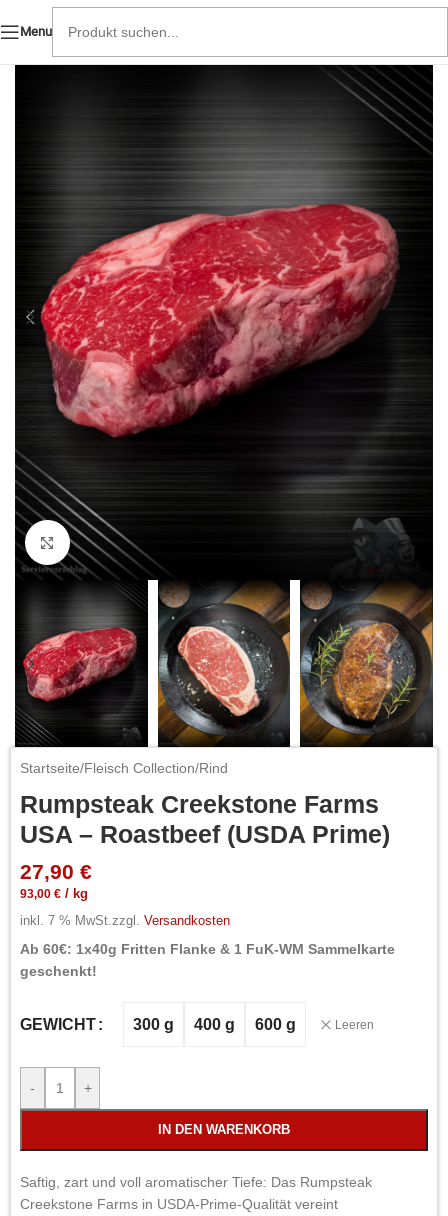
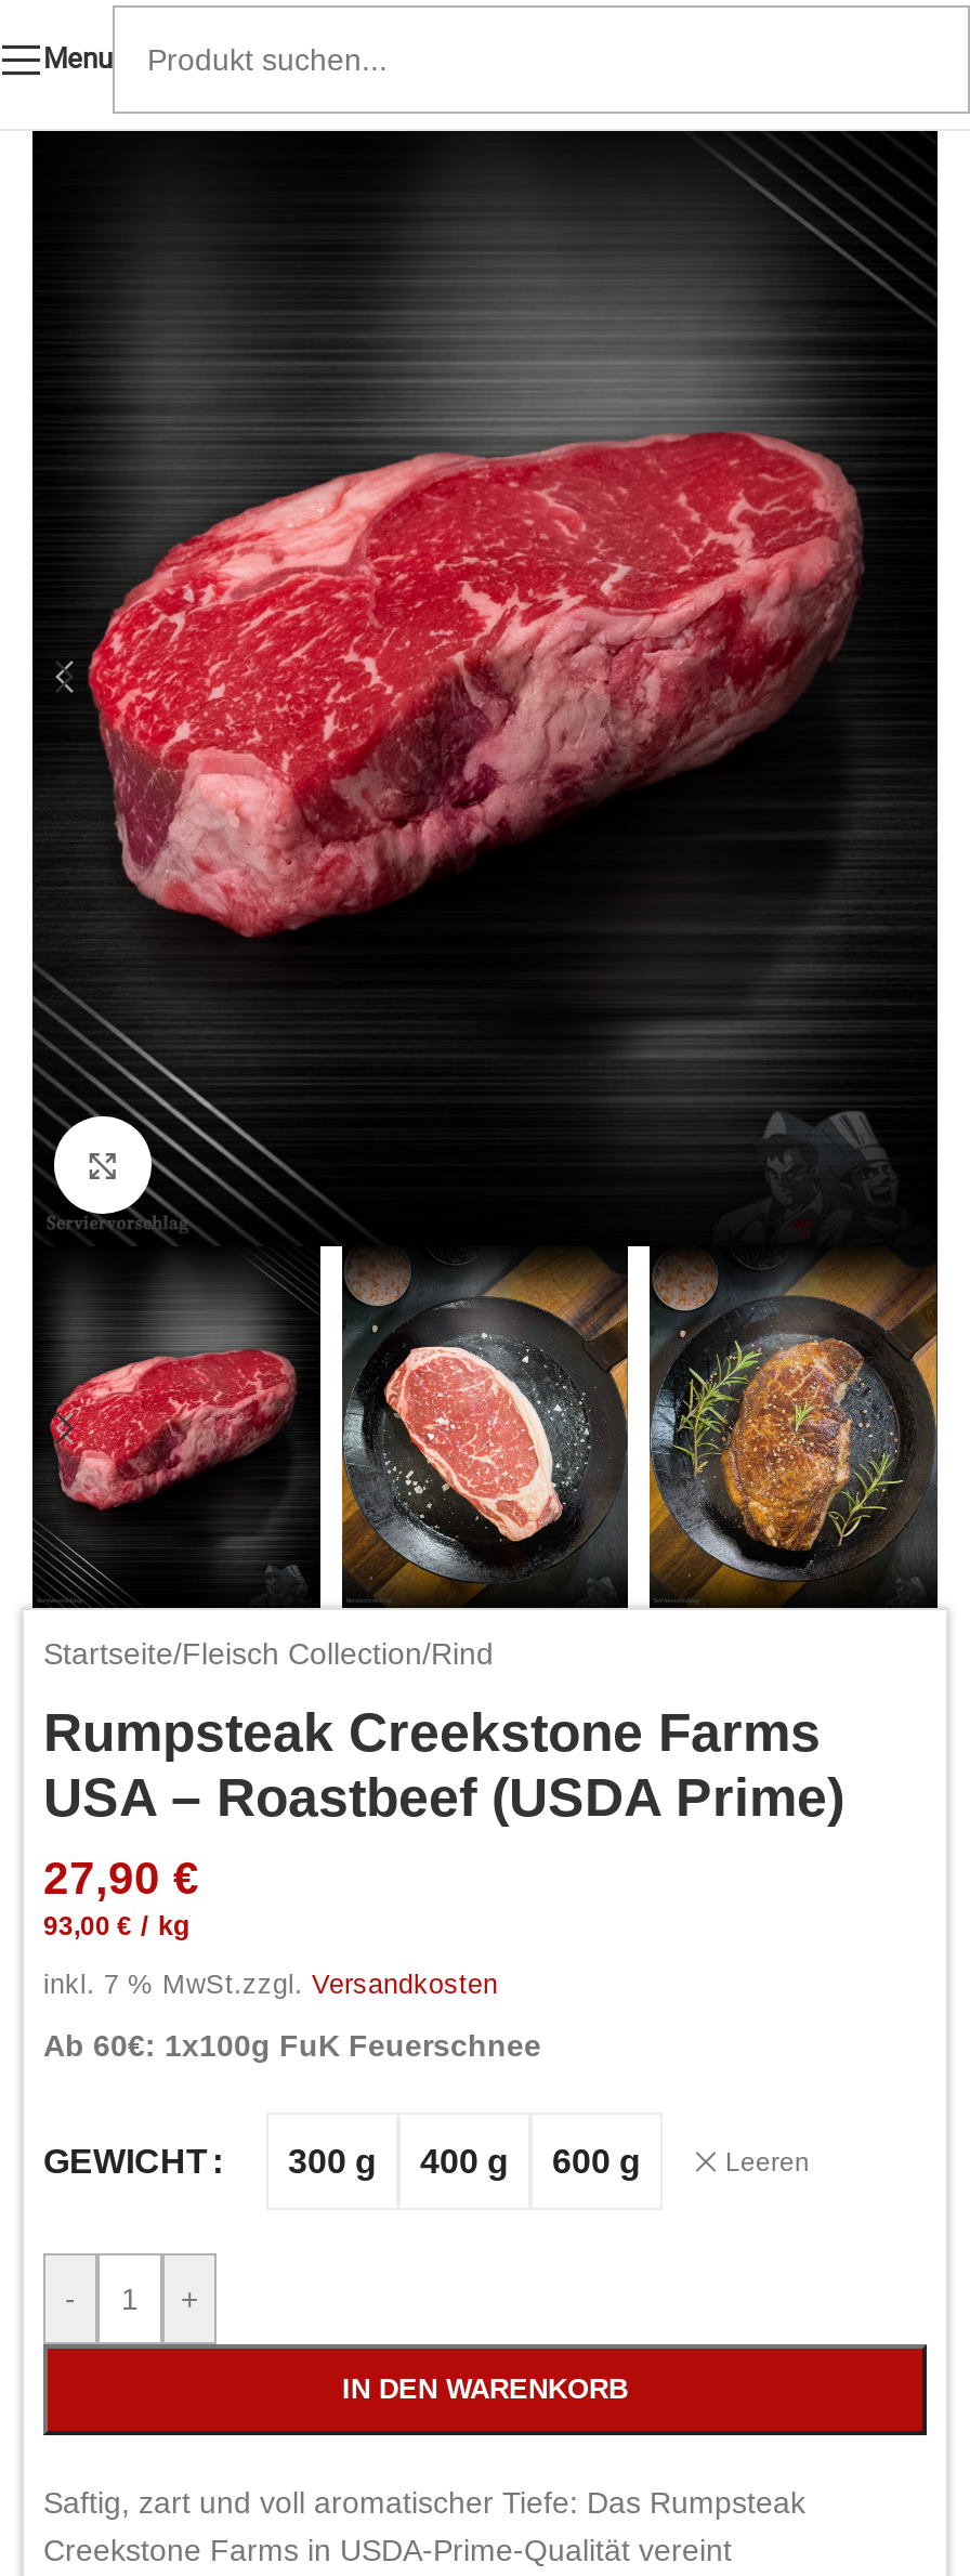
[20,941,395,979] Ab 60€: 1x40g Fritten Flanke & 1 FuK-WM Sammelkarte | geschenkt! -> [43,2028,541,2063] Ab 60€: 1x100g FuK Feuerschnee

